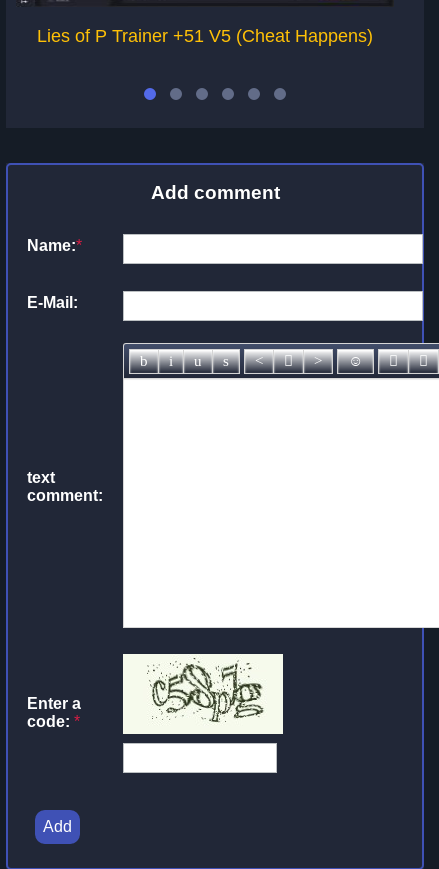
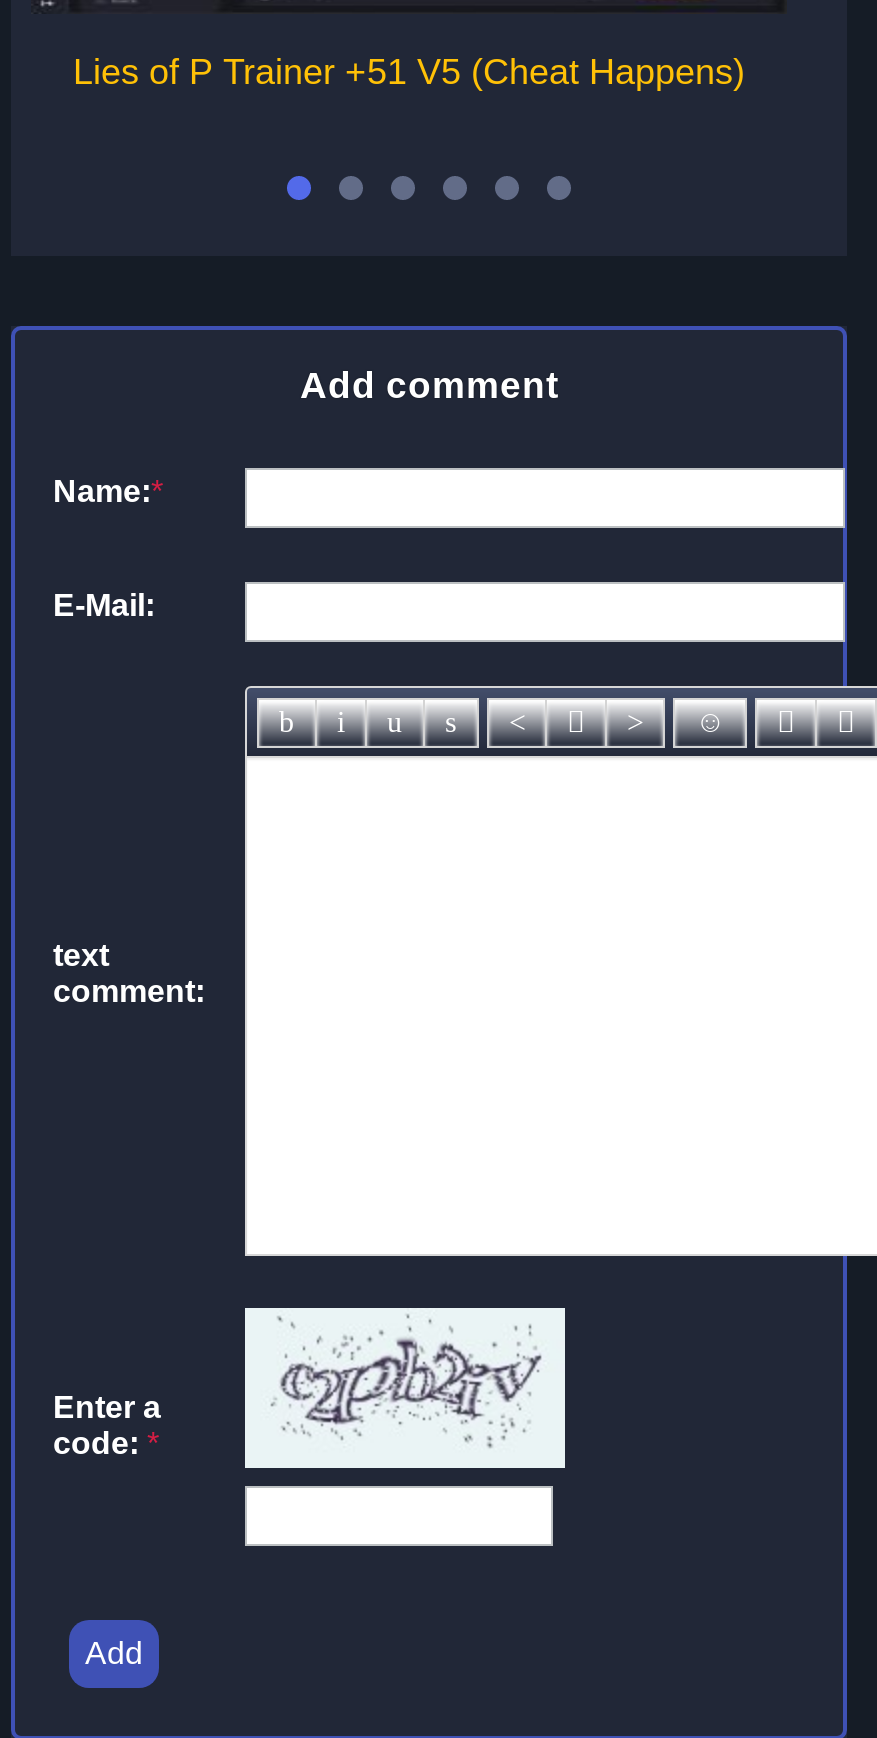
[140,657,271,723] [image] -> [271,1314,543,1448] [image]

